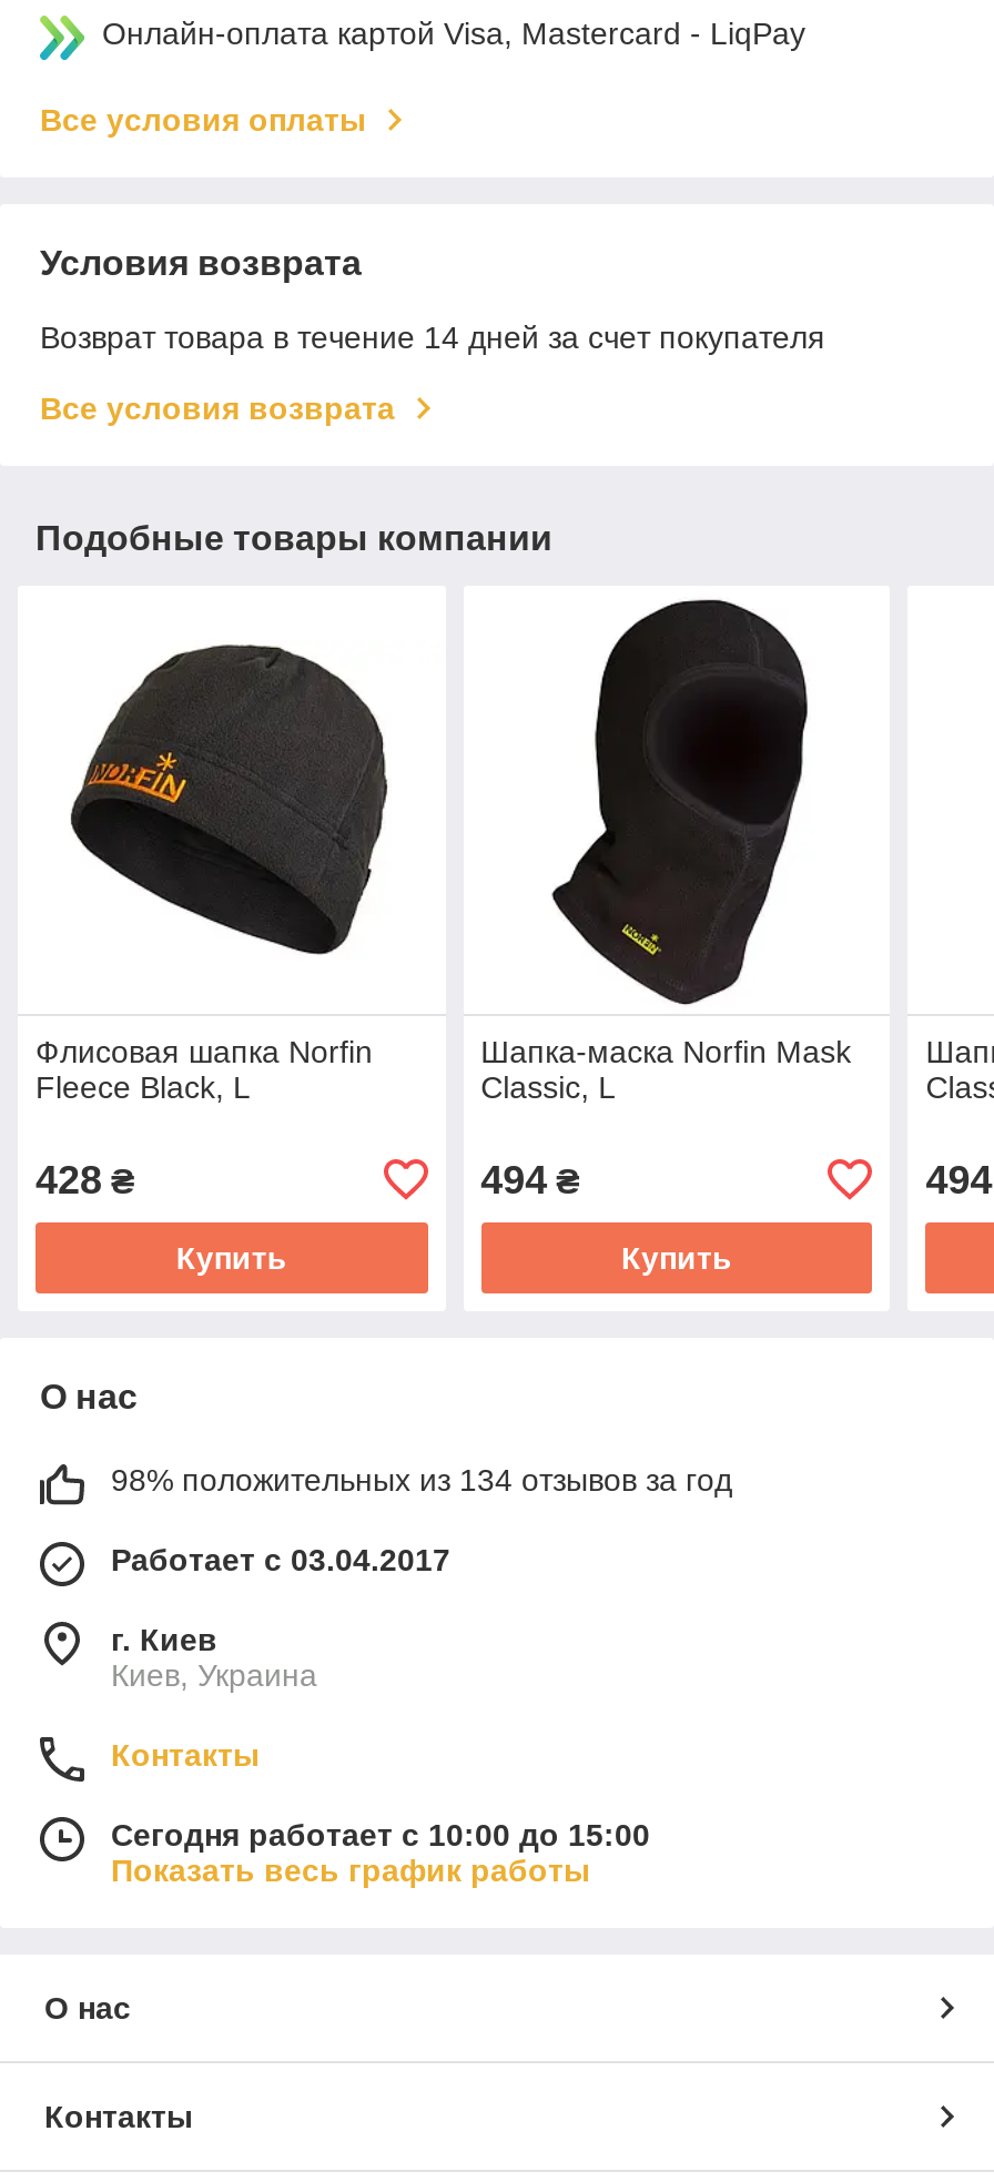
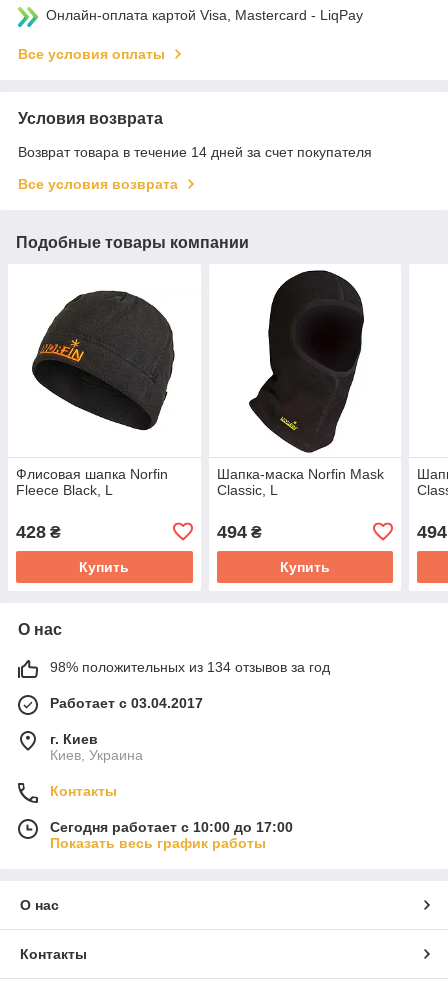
[111,1817,650,1852] Сегодня работает с 10:00 до 15:00 -> [50,819,293,835] Сегодня работает с 10:00 до 17:00

